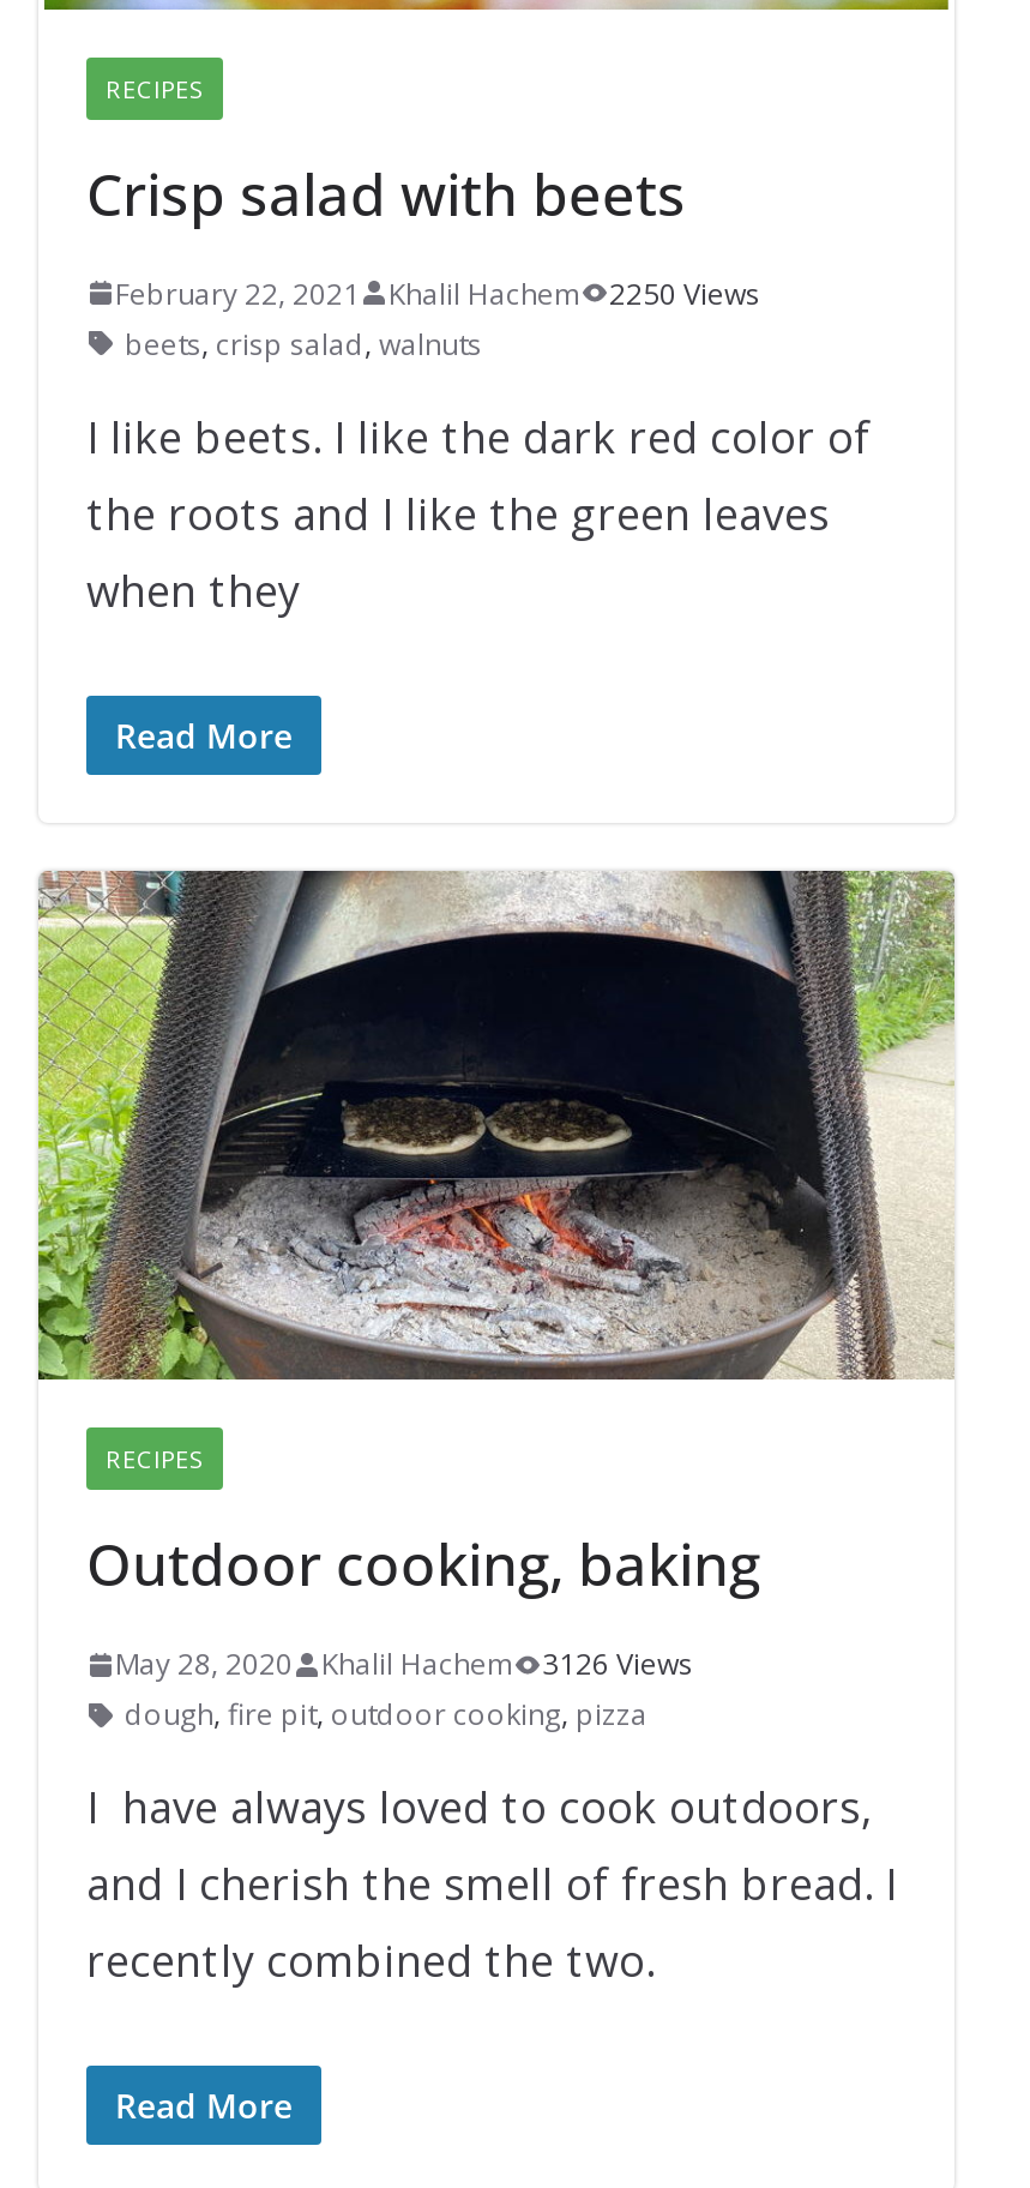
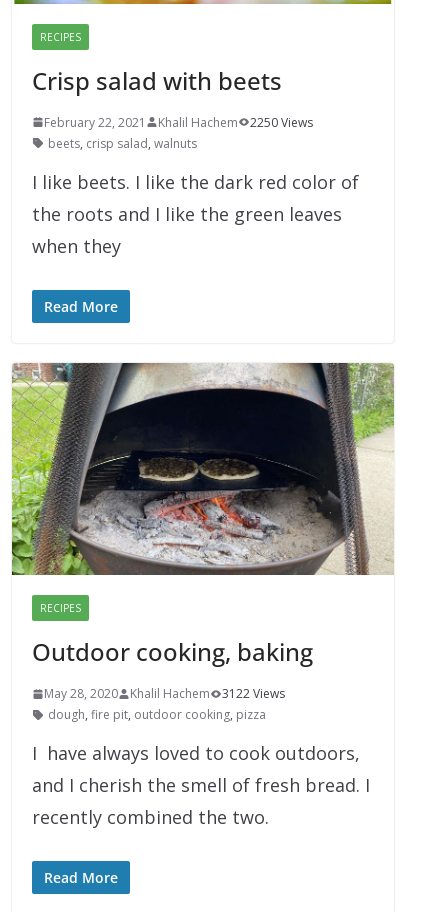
[115,1644,693,1684] May 28, 2020 Khalil Hachem 3126 Views -> [44,685,285,702] May 28, 2020 Khalil Hachem 3122 Views

